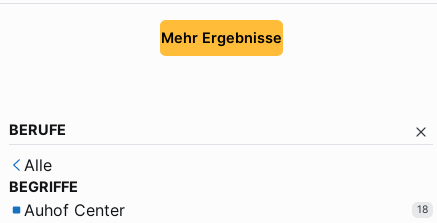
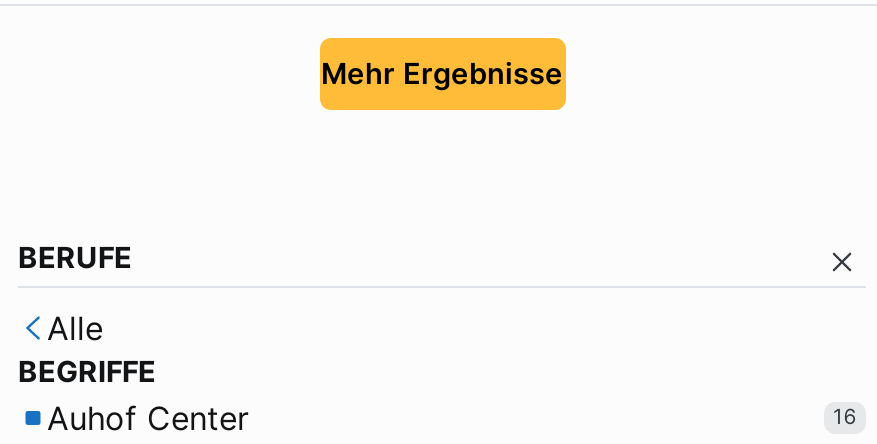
[416,203,428,216] 18 -> [833,404,856,430] 16

